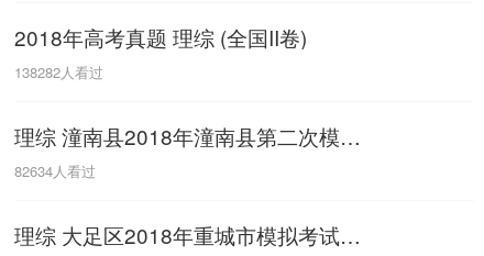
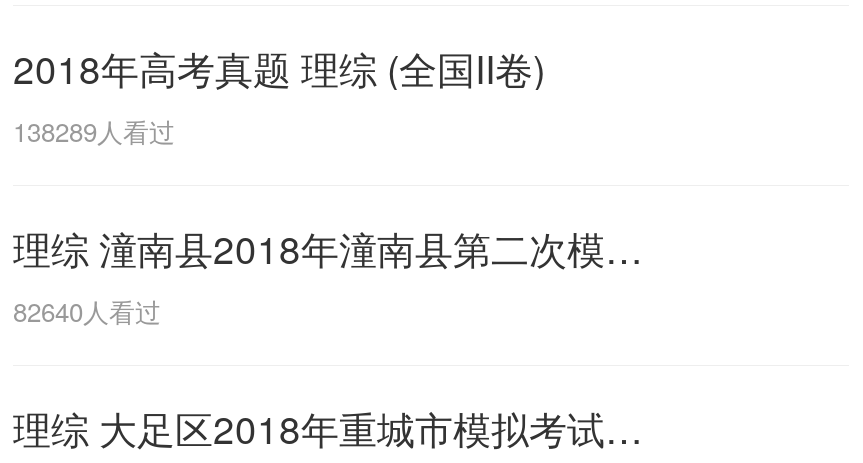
[14,62,103,82] 138282人看过 -> [13,112,175,150] 138289人看过
[14,160,96,181] 82634人看过 -> [13,292,161,330] 82640人看过

